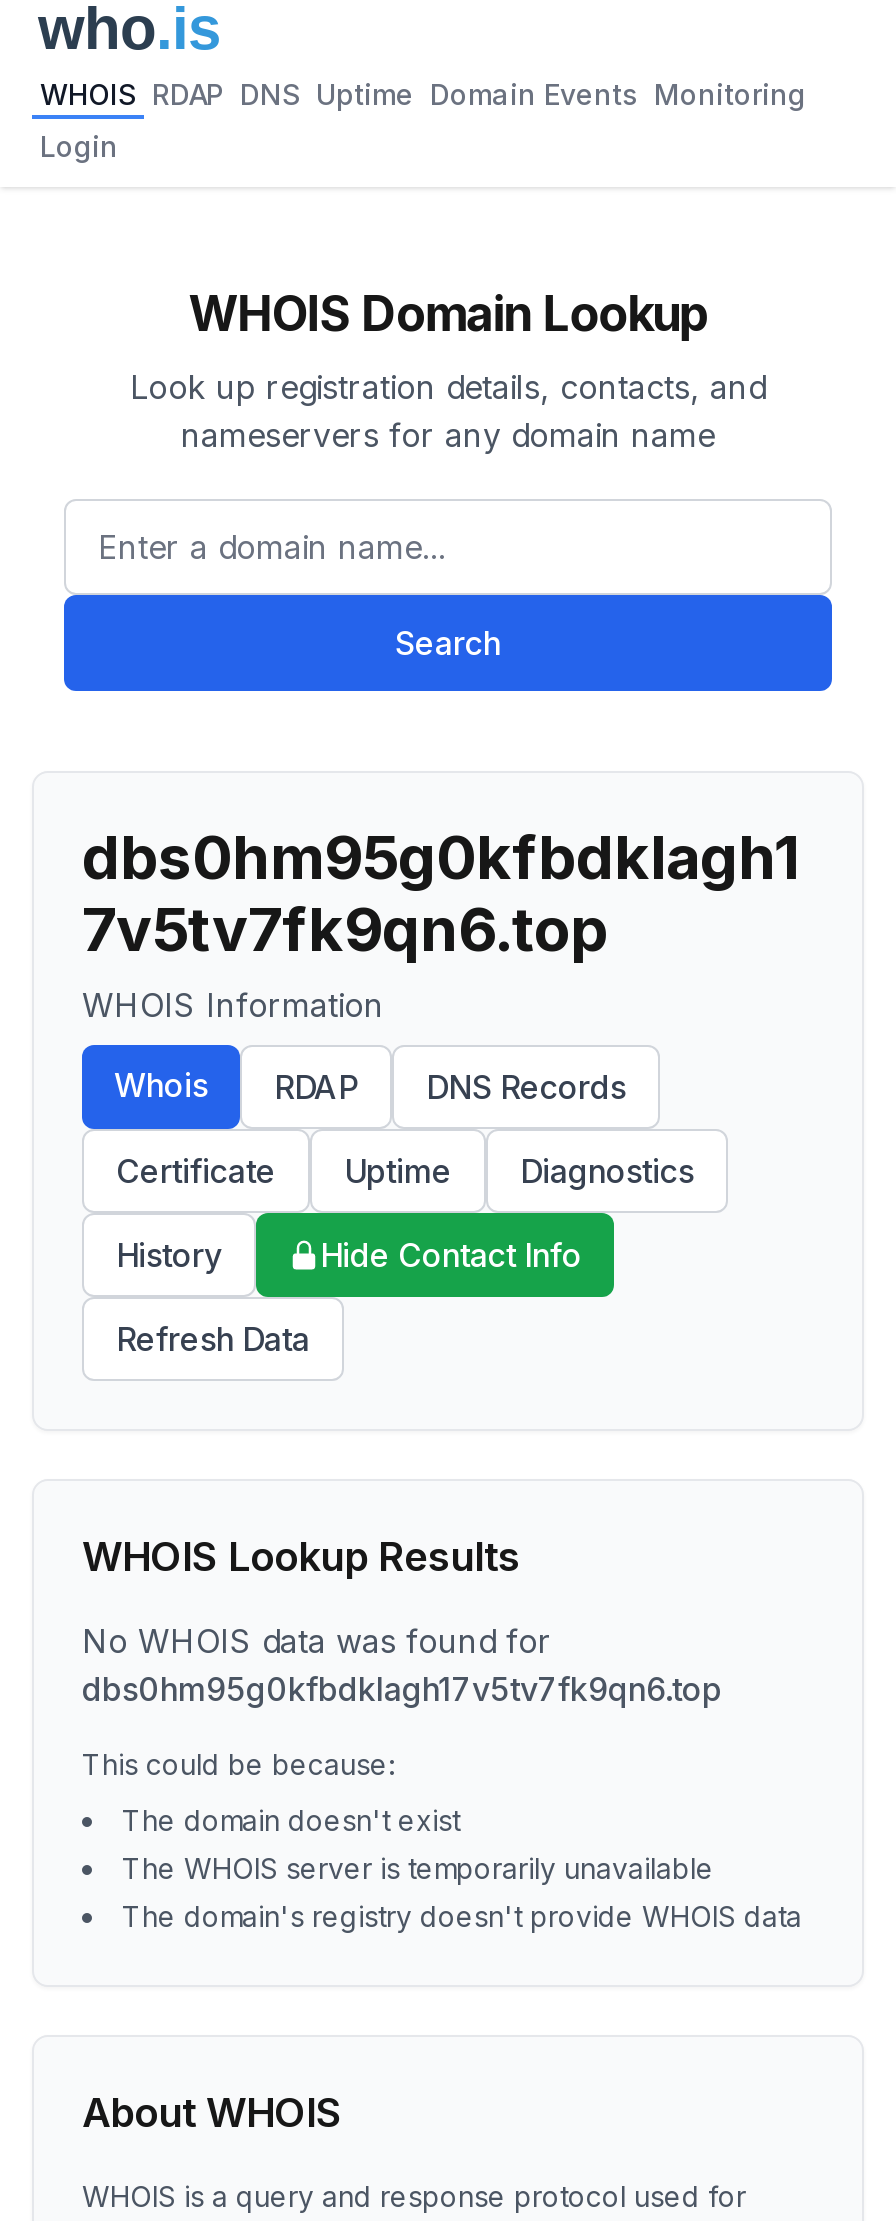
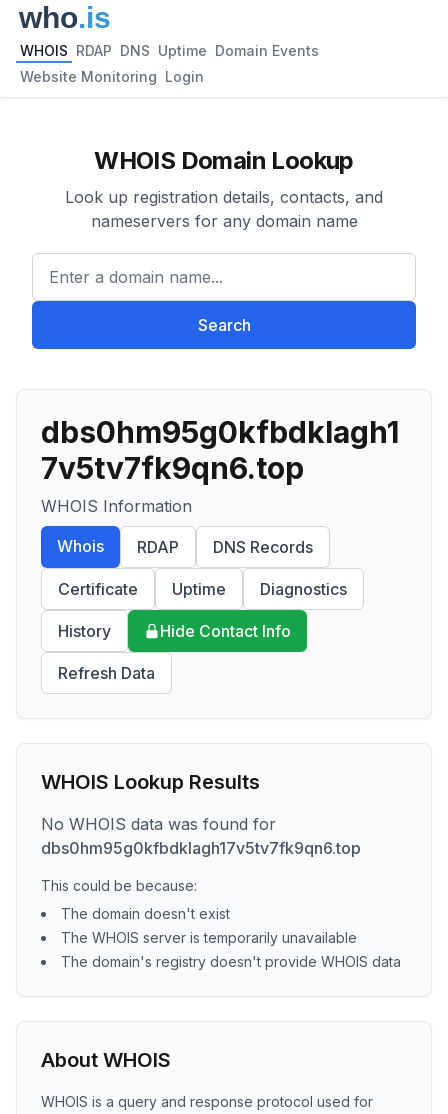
[40,77,806,111] WHOIS RDAP DNS Uptime Domain Events Monitoring -> [20,42,319,59] WHOIS RDAP DNS Uptime Domain Events
[40,129,118,163] Login -> [20,68,204,85] Website Monitoring Login

